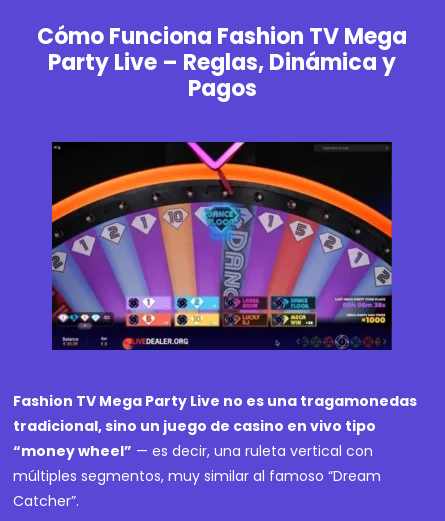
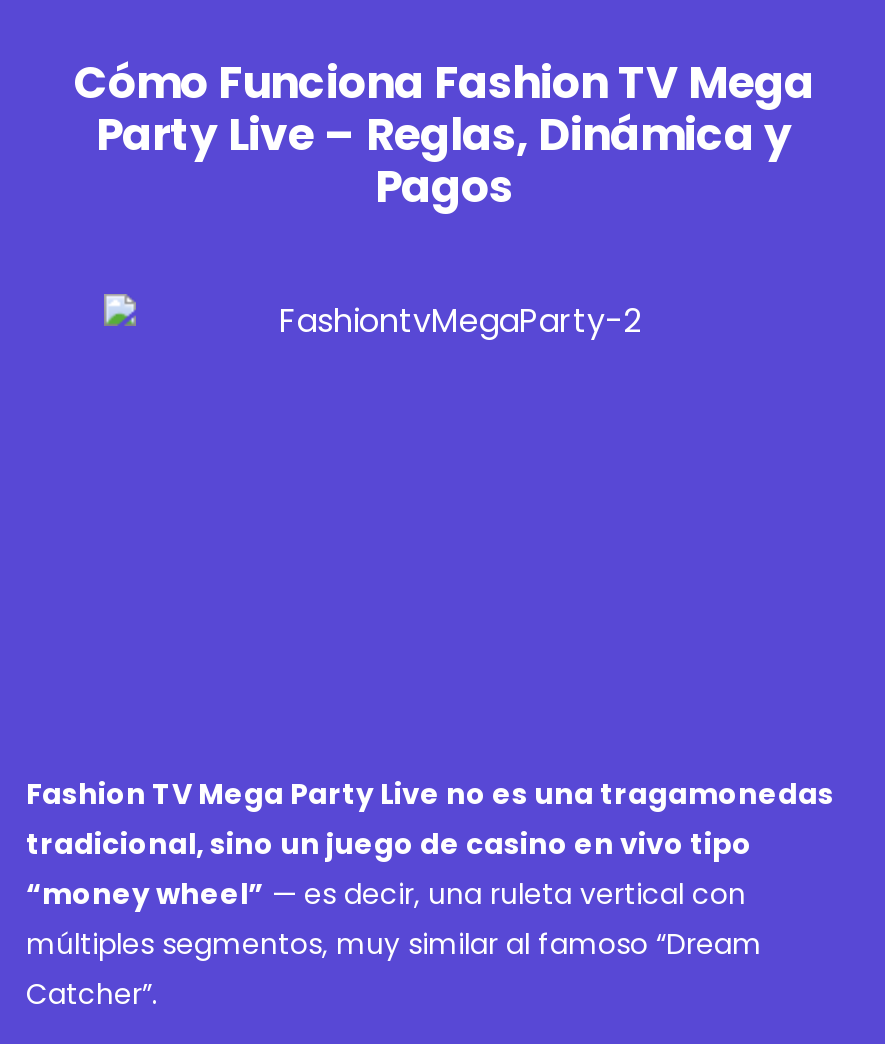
[51,141,393,351] [image] -> none

